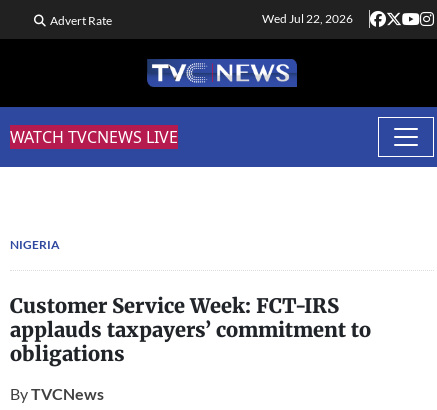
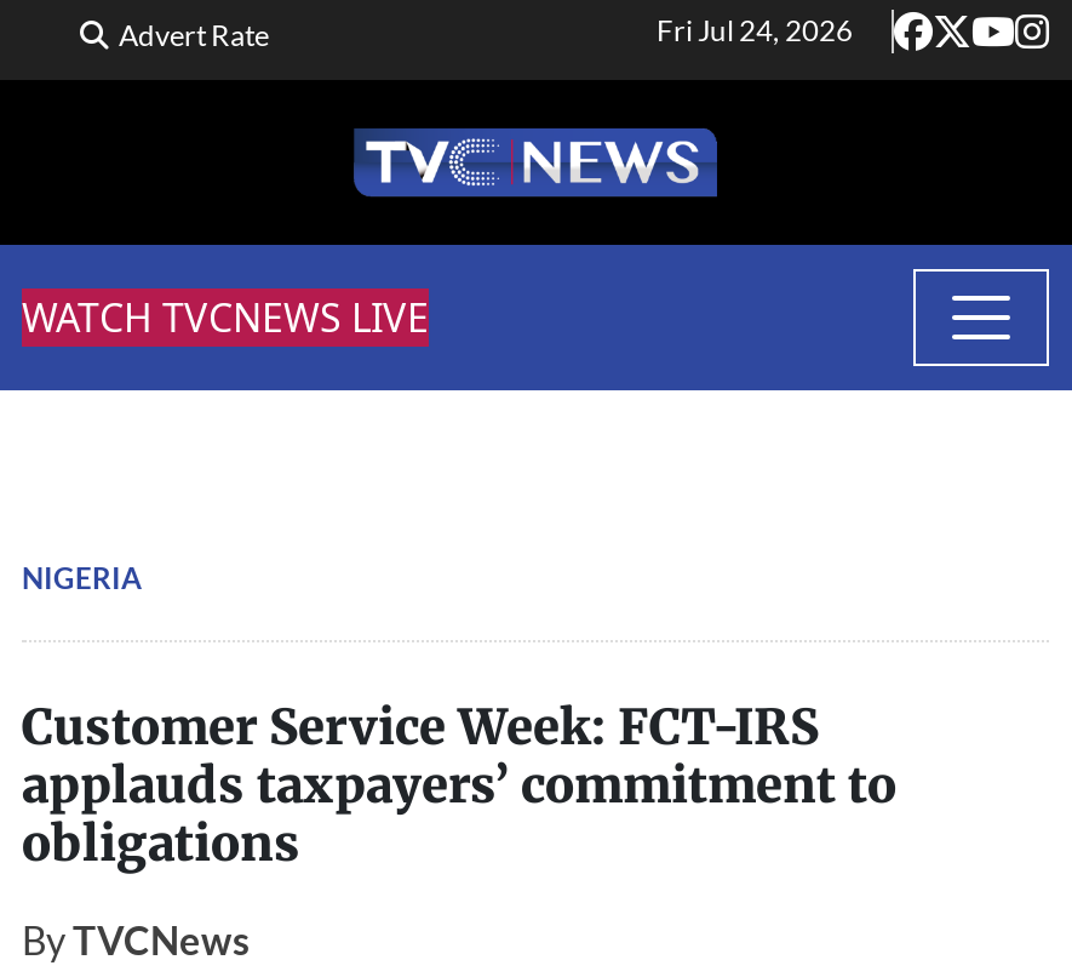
[262,11,353,26] Wed Jul 22, 2026 -> [657,12,853,48] Fri Jul 24, 2026

